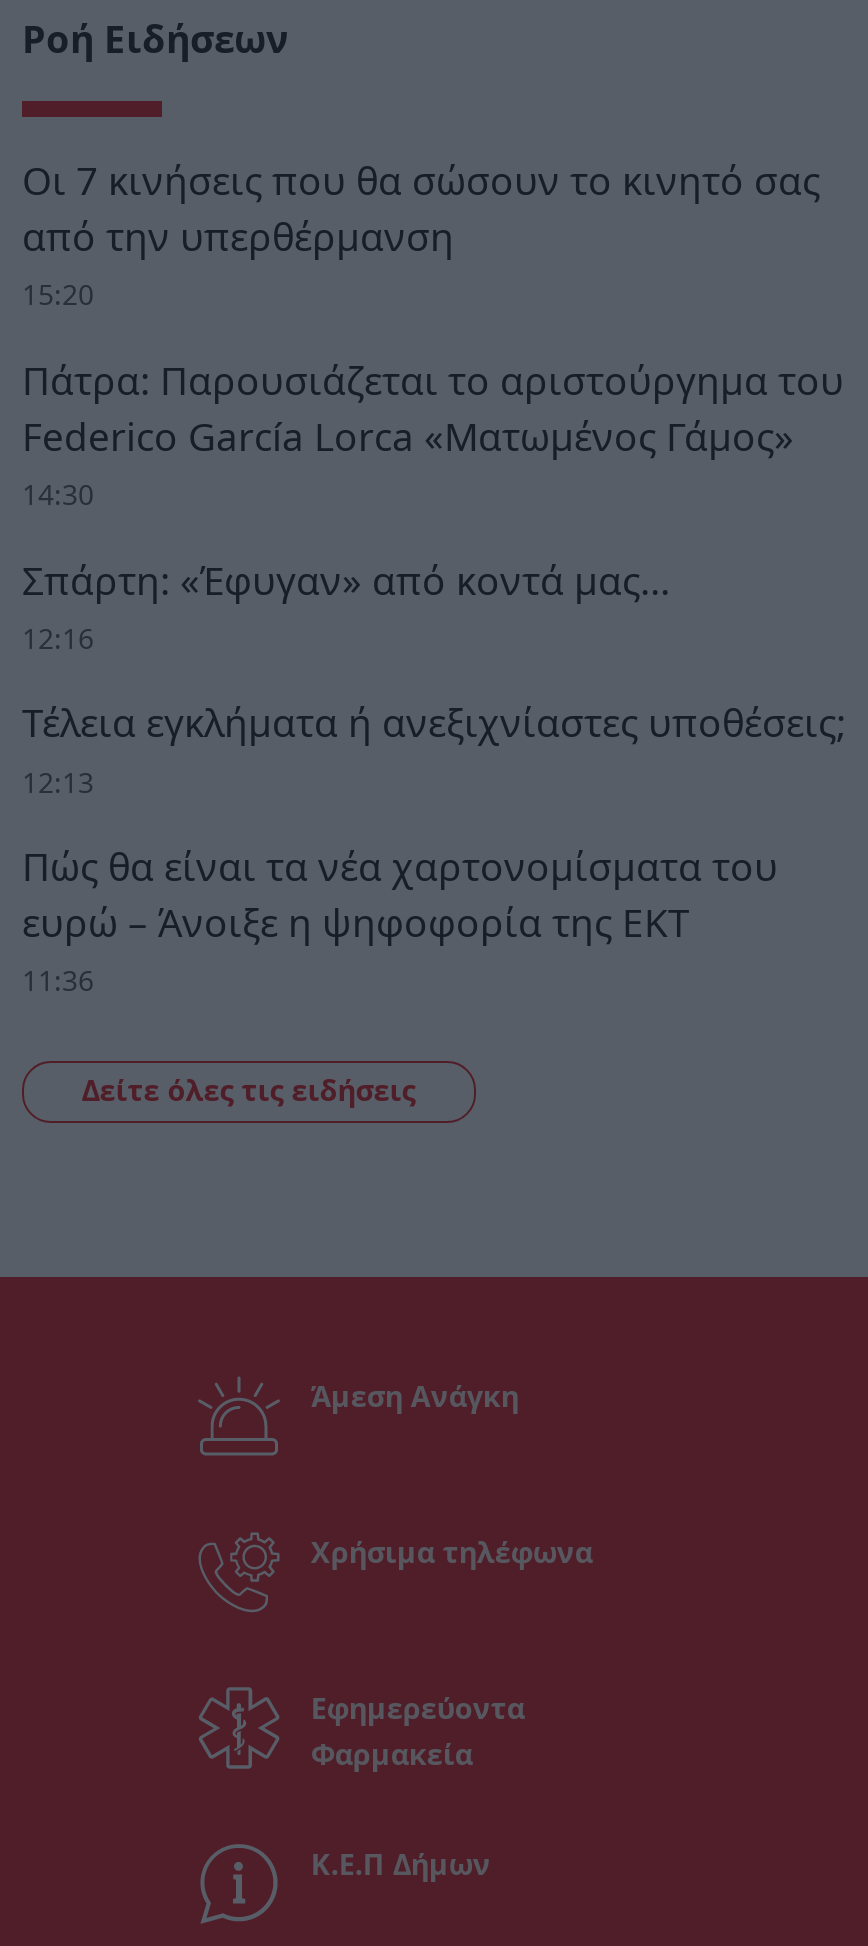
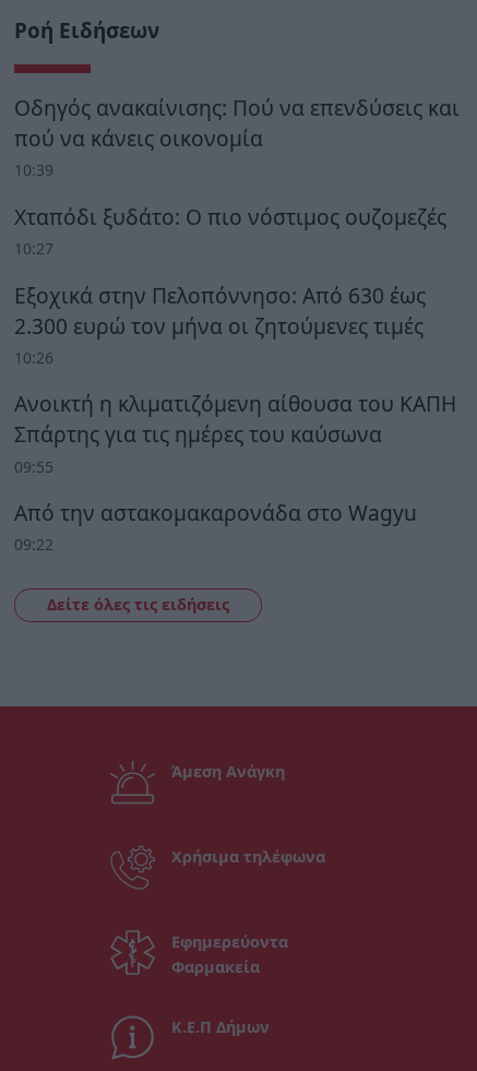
[22,153,820,313] Οι 7 κινήσεις που θα σώσουν το κινητό σας | από την υπερθέρμανση | 15:20 -> [14,93,460,180] Οδηγός ανακαίνισης: Πού να επενδύσεις και | πού να κάνεις οικονομία | 10:39
[22,353,844,513] Πάτρα: Παρουσιάζεται το αριστούργημα του | Federico García Lorca «Ματωμένος Γάμος» | 14:30 -> [14,202,446,259] Χταπόδι ξυδάτο: Ο πιο νόστιμος ουζομεζές | 10:27
[22,552,670,656] Σπάρτη: «Έφυγαν» από κοντά μας… | 12:16 -> [14,280,426,368] Εξοχικά στην Πελοπόννησο: Από 630 έως | 2.300 ευρώ τον μήνα οι ζητούμενες τιμές | 10:26
[22,696,846,800] Τέλεια εγκλήματα ή ανεξιχνίαστες υποθέσεις; | 12:13 -> [14,389,456,477] Ανοικτή η κλιματιζόμενη αίθουσα του ΚΑΠΗ | Σπάρτης για τις ημέρες του καύσωνα | 09:55
[22,839,778,1000] Πώς θα είναι τα νέα χαρτονομίσματα του | ευρώ – Άνοιξε η ψηφοφορία της ΕΚΤ | 11:36 -> [14,498,417,555] Από την αστακομακαρονάδα στο Wagyu | 09:22

